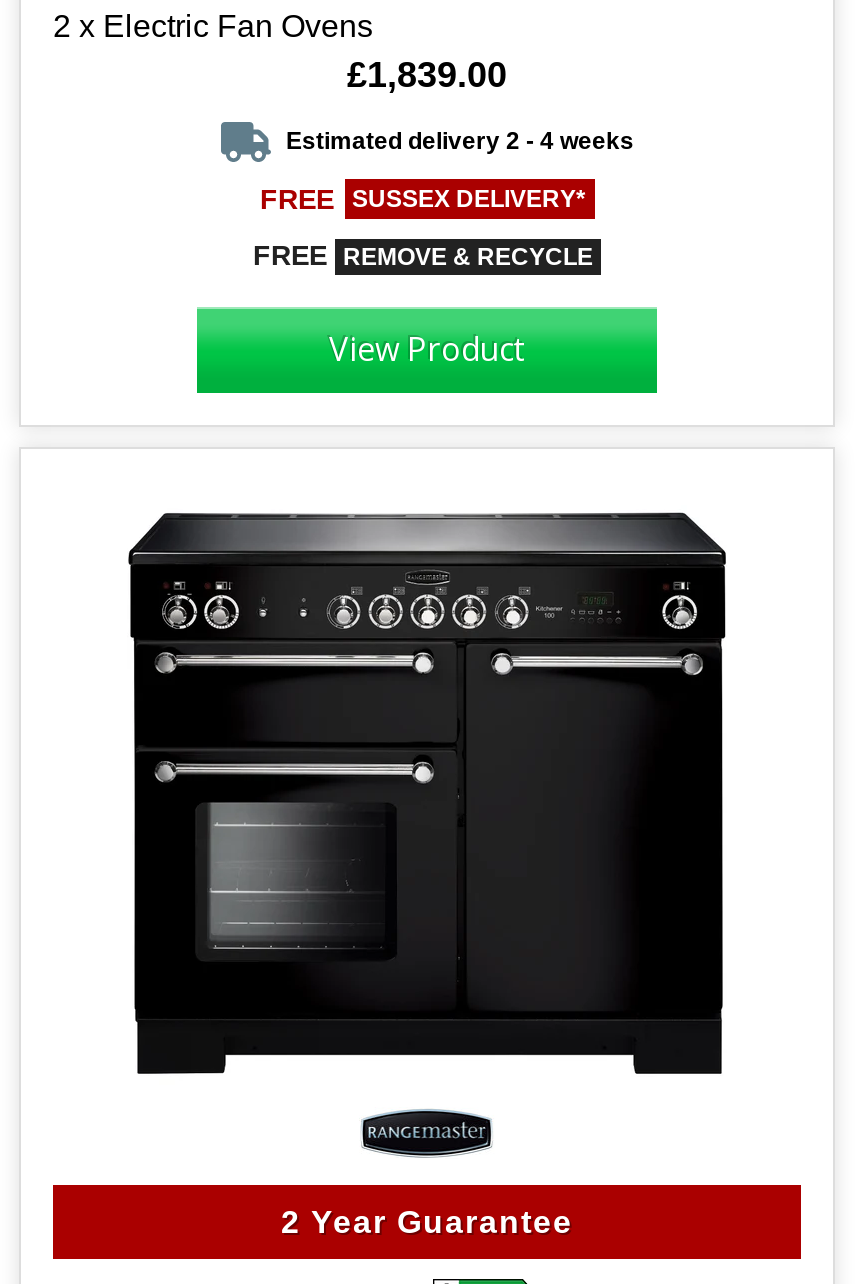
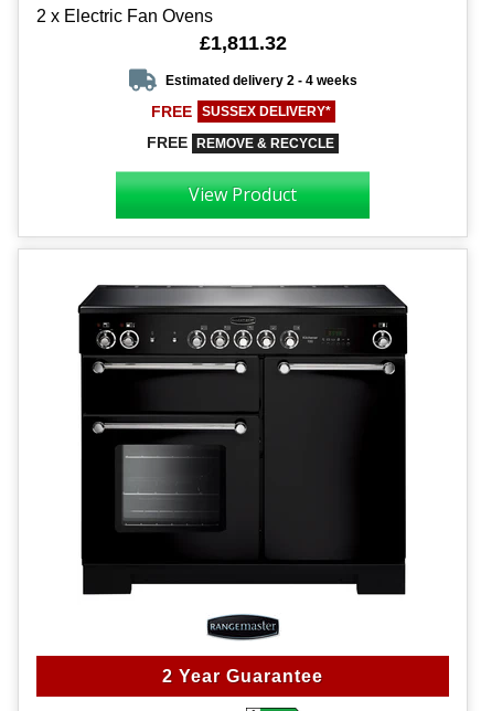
[347,55,507,95] £1,839.00 -> [199,32,286,54] £1,811.32

